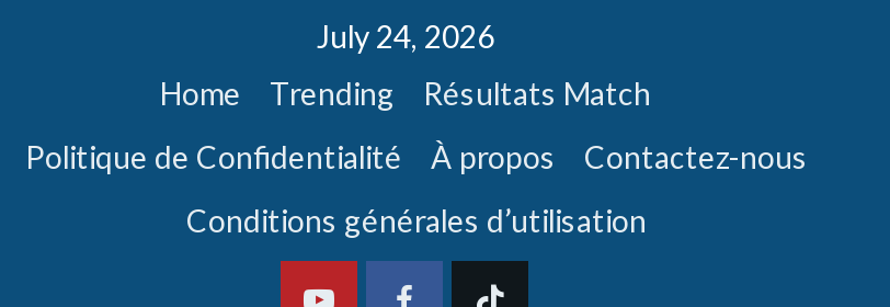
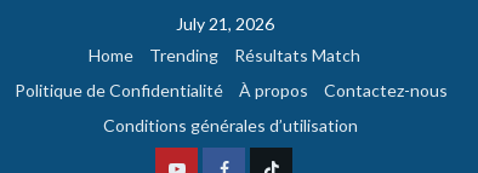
[317,18,494,55] July 24, 2026 -> [175,13,274,34] July 21, 2026

